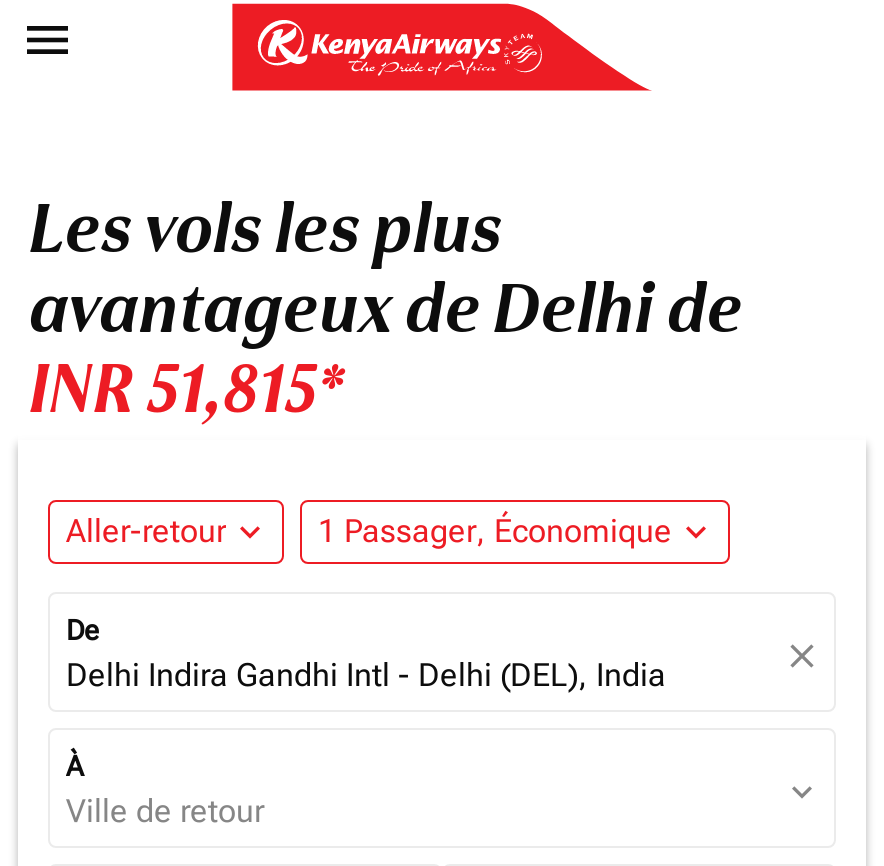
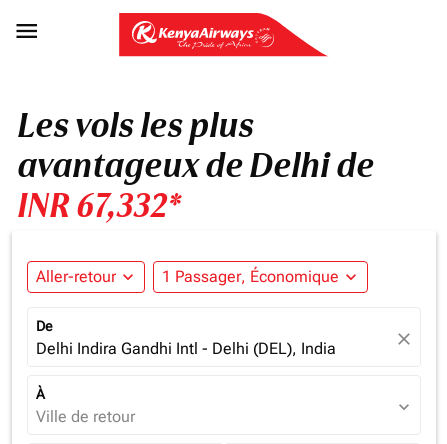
[28,348,344,432] INR 51,815* -> [17,185,181,227] INR 67,332*

